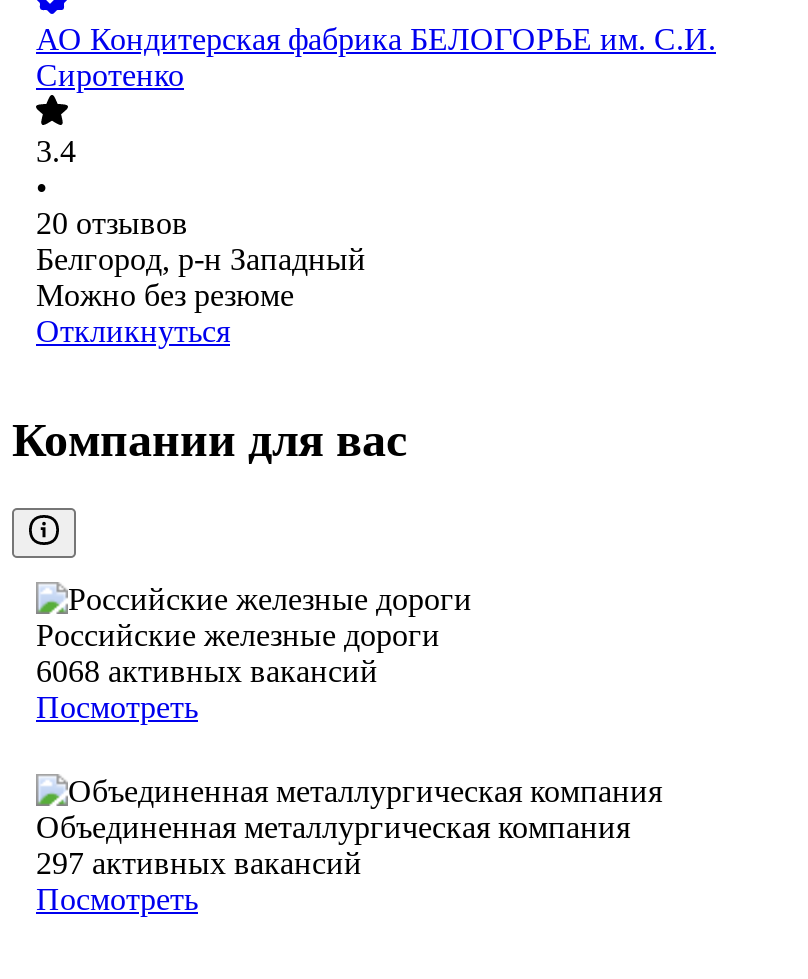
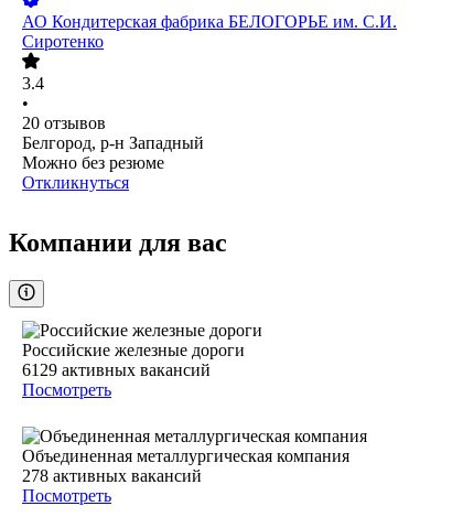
[36,655,378,689] 6068 активных вакансий -> [22,361,211,380] 6129 активных вакансий
[36,847,362,881] 297 активных вакансий -> [22,467,202,485] 278 активных вакансий

